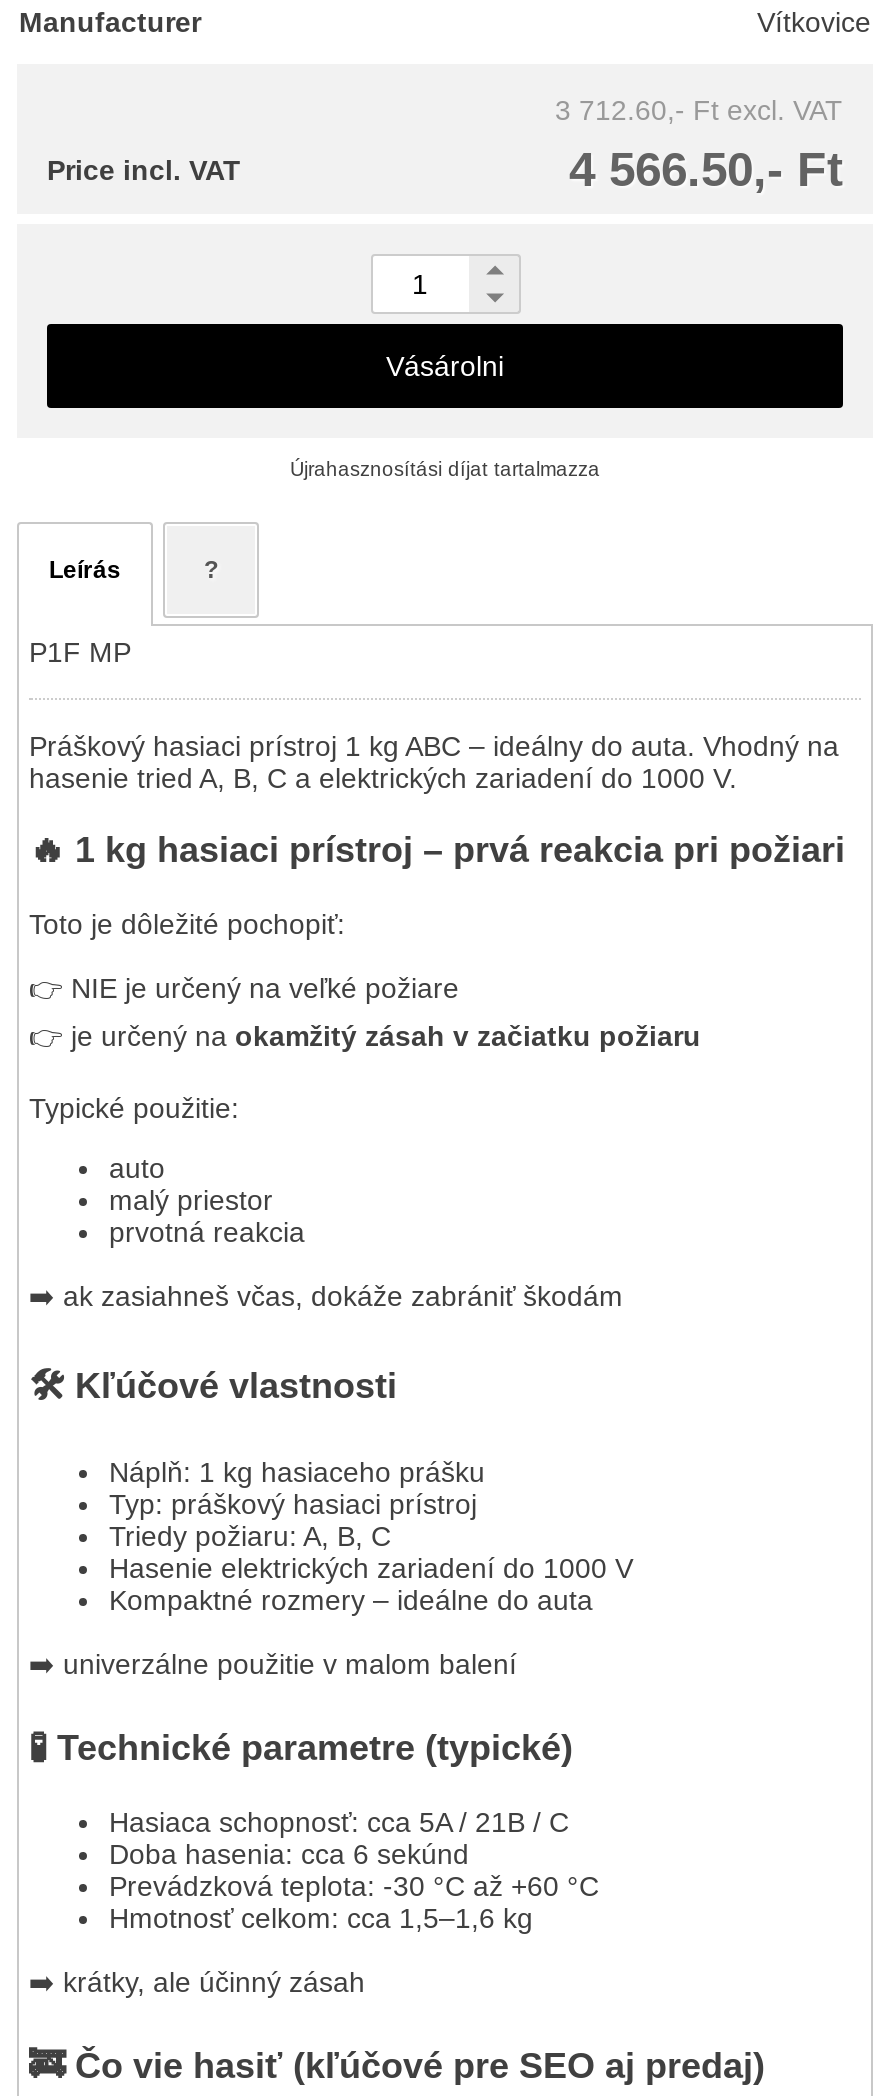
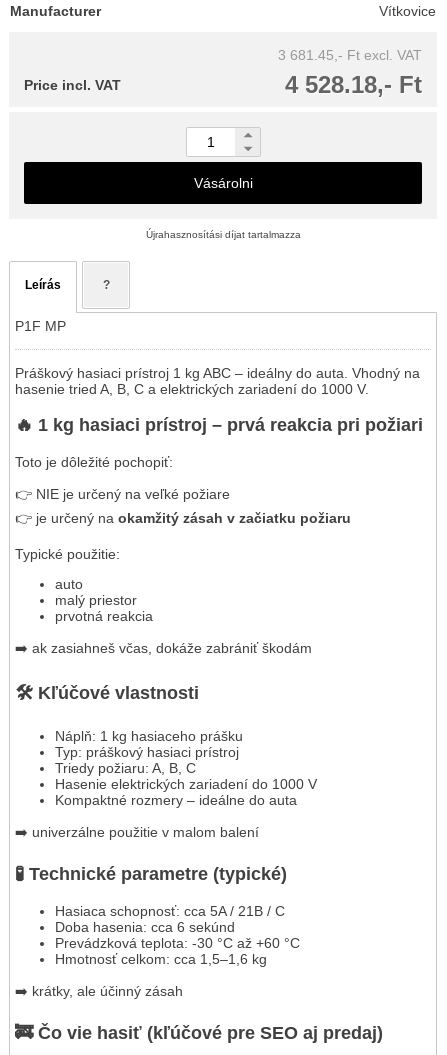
[555,94,843,126] 3 712.60,- Ft excl. VAT -> [278,47,422,63] 3 681.45,- Ft excl. VAT
[569,142,843,196] 4 566.50,- Ft -> [285,71,422,98] 4 528.18,- Ft

